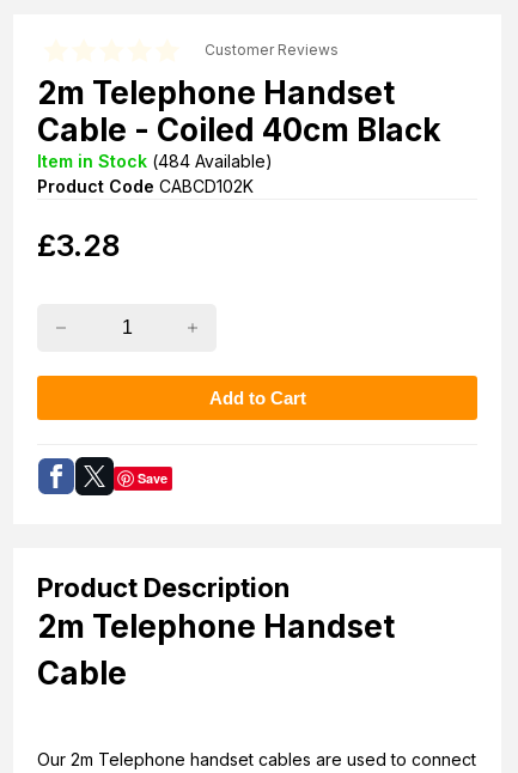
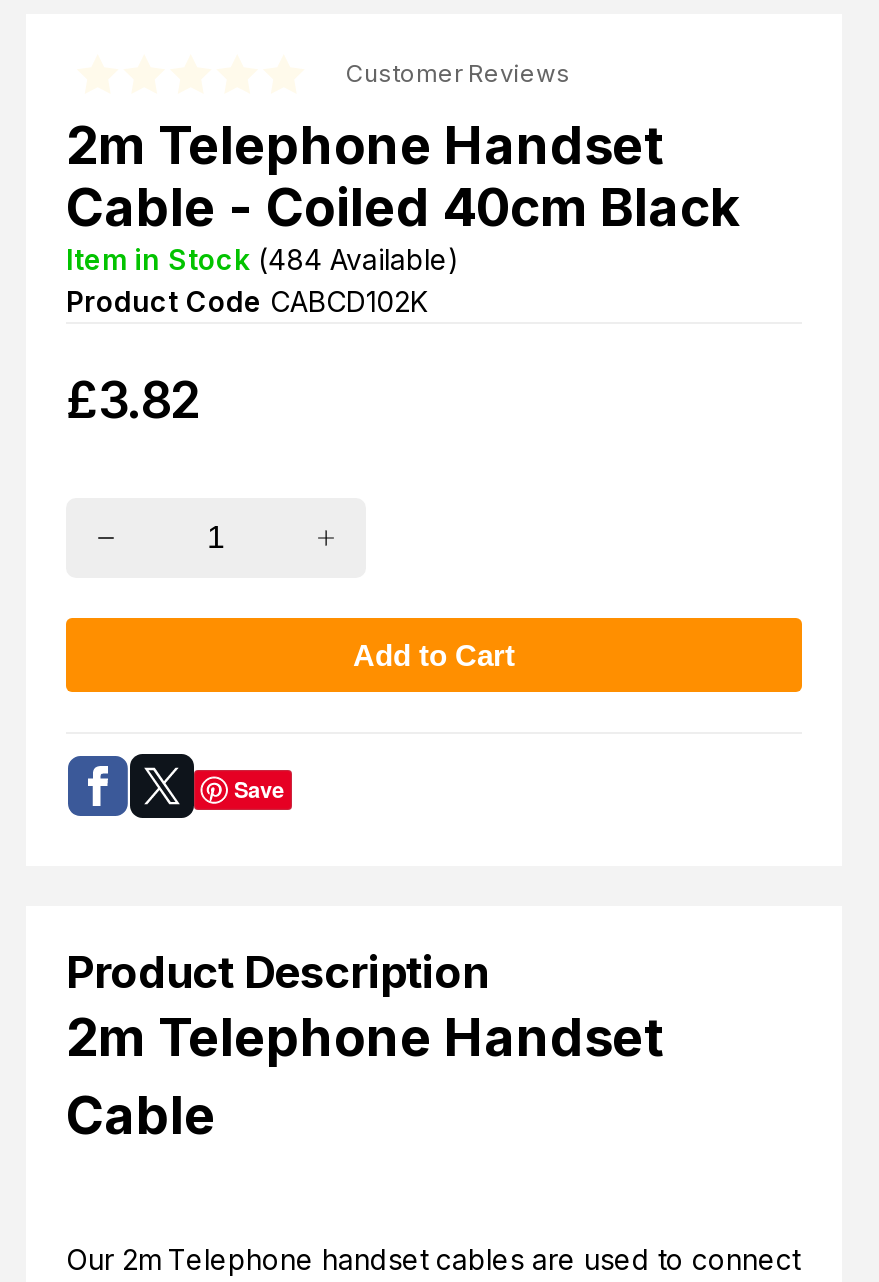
[37,228,120,263] £3.28 -> [66,370,202,430] £3.82

